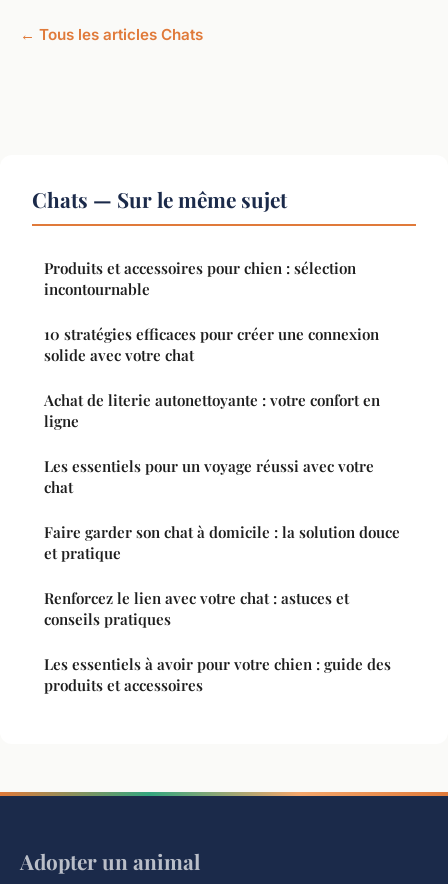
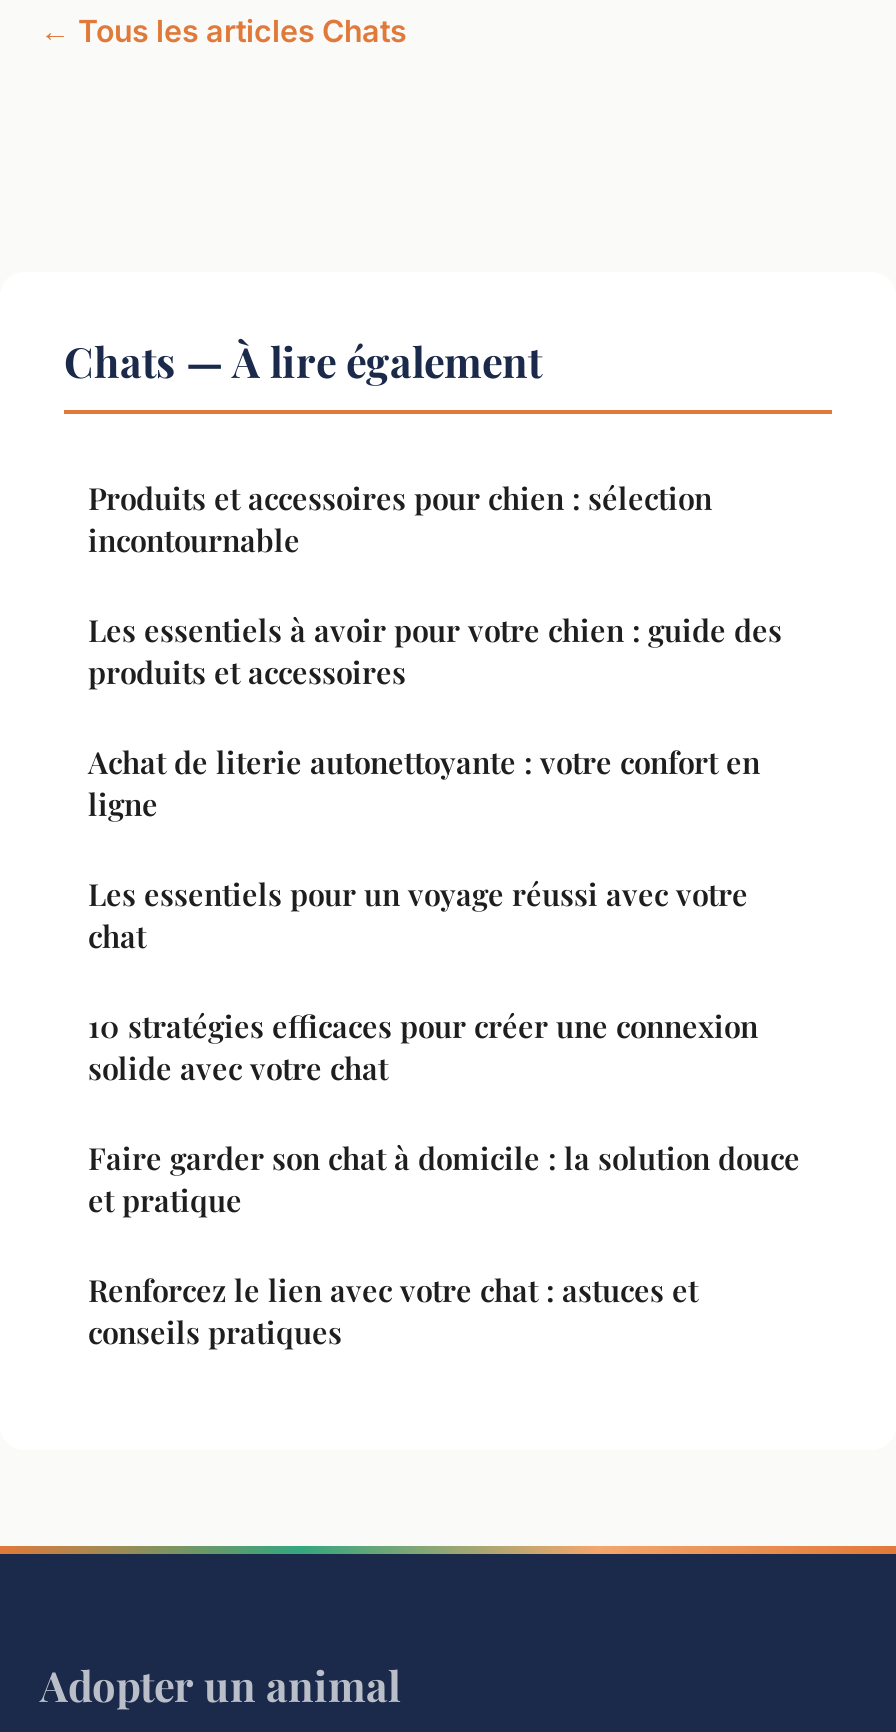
[32,185,287,213] Chats — Sur le même sujet -> [64,332,542,388] Chats — À lire également
moved [44,324,379,365] -> [88,1006,758,1088]: 10 stratégies efficaces pour créer une connexion | solide avec votre chat
moved [44,522,400,629] -> [88,1138,800,1352]: Faire garder son chat à domicile : la solution douce | et pratique | Renforcez le lien avec votre chat : astuces et | conseils pratiques
moved [44,654,391,695] -> [88,610,782,692]: Les essentiels à avoir pour votre chien : guide des | produits et accessoires

